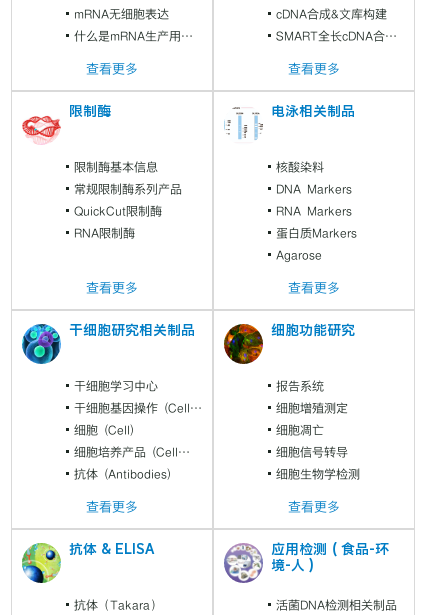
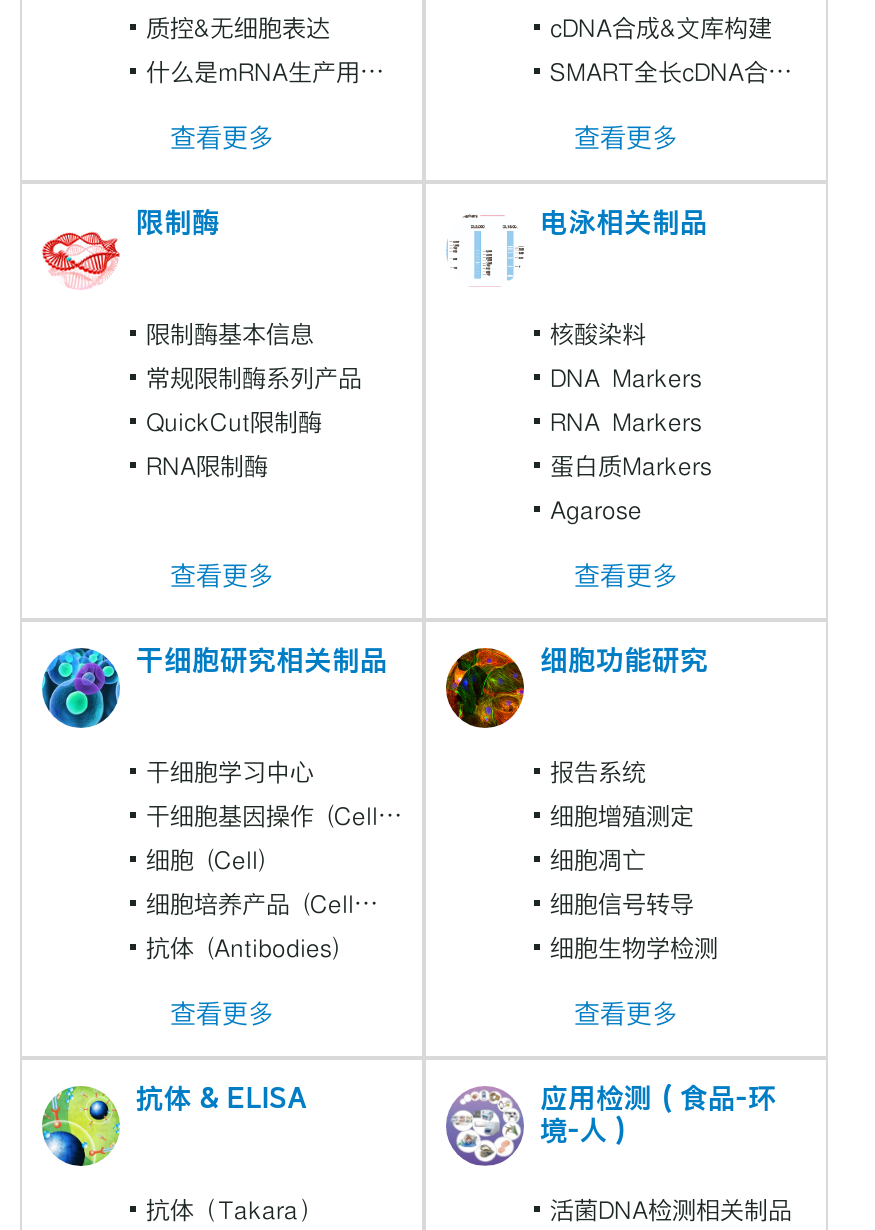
[74,5,169,20] mRNA无细胞表达 -> [146,11,330,41] 质控&无细胞表达

